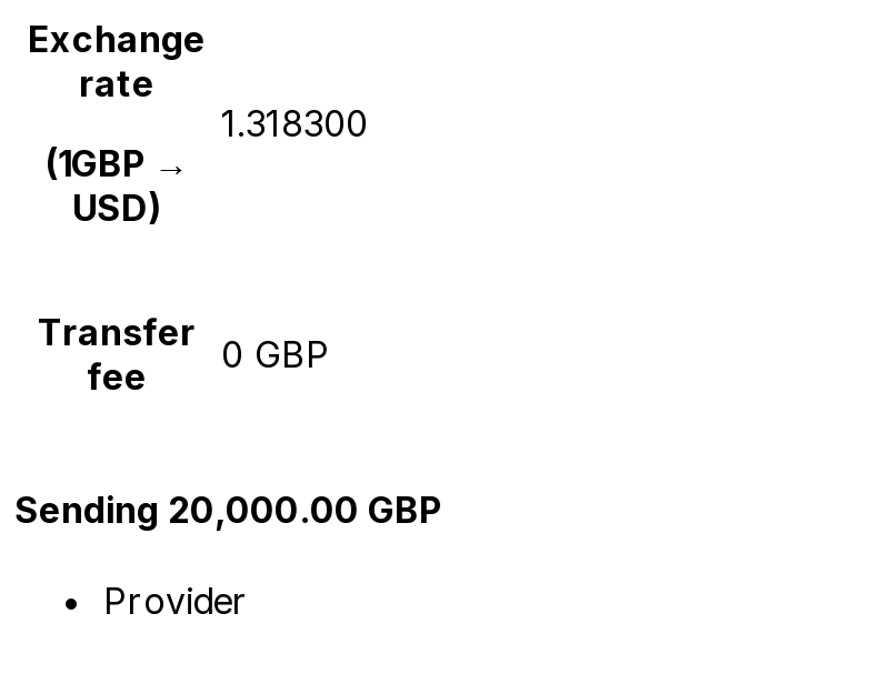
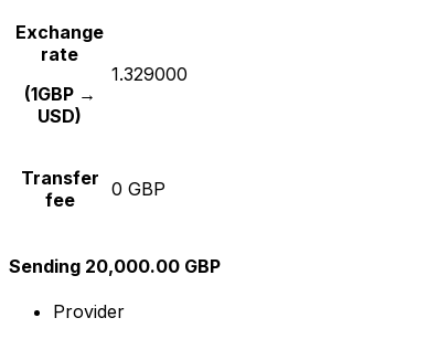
[221,100,368,145] 1.318300 -> [111,62,188,85] 1.329000

